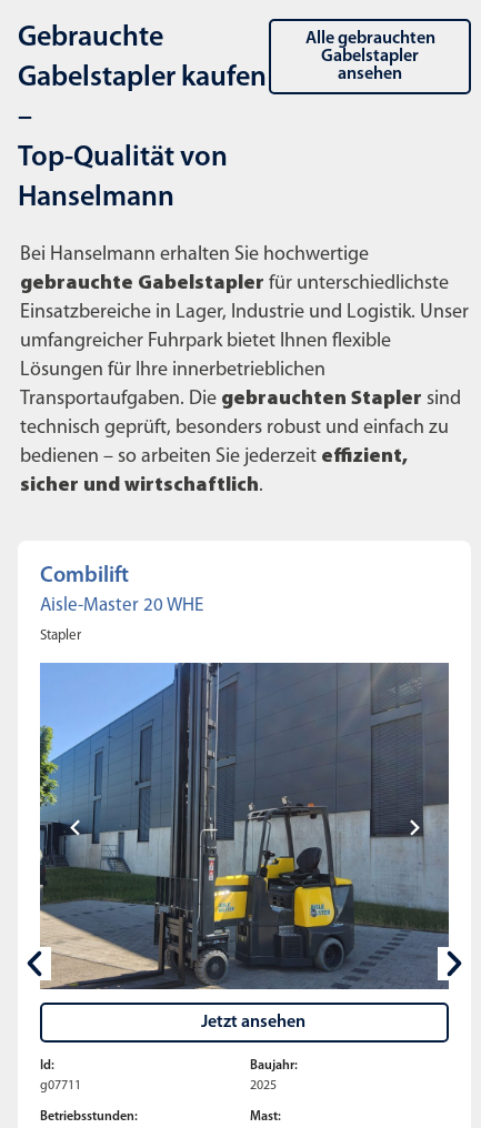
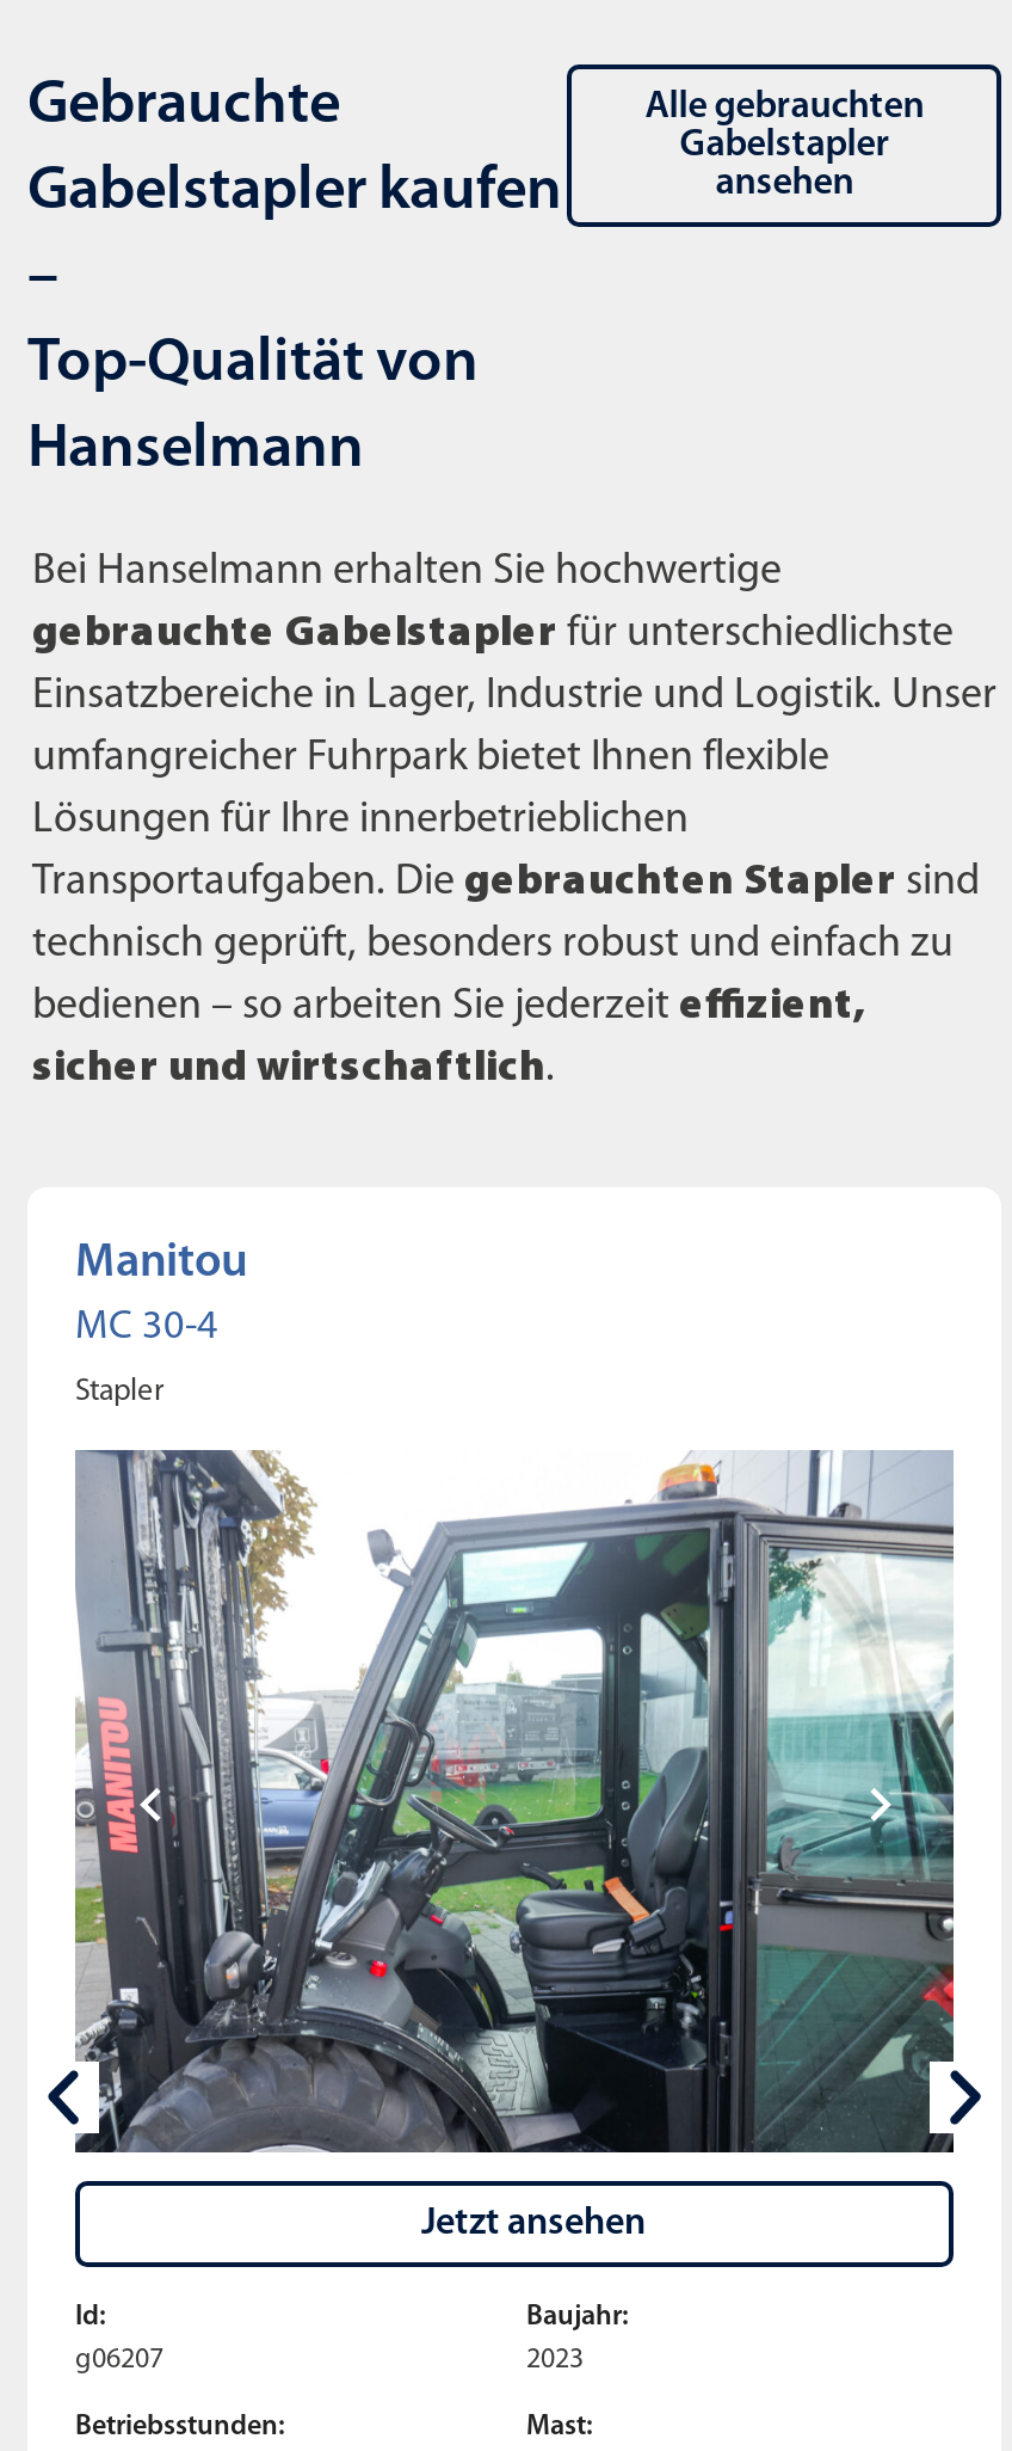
[40,565,203,615] Combilift | Aisle-Master 20 WHE -> [75,1239,247,1347] Manitou | MC 30-4
[39,662,450,990] [image] -> [73,1448,956,2155] [image]
[40,1079,81,1093] g07711 -> [75,2346,163,2375] g06207
[250,1079,277,1093] 2025 -> [526,2346,584,2375] 2023

